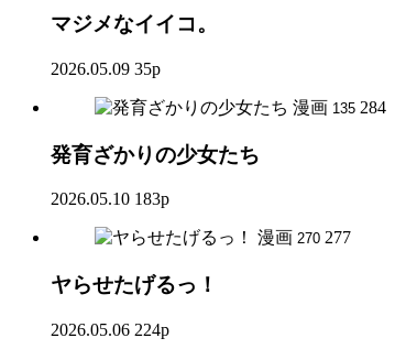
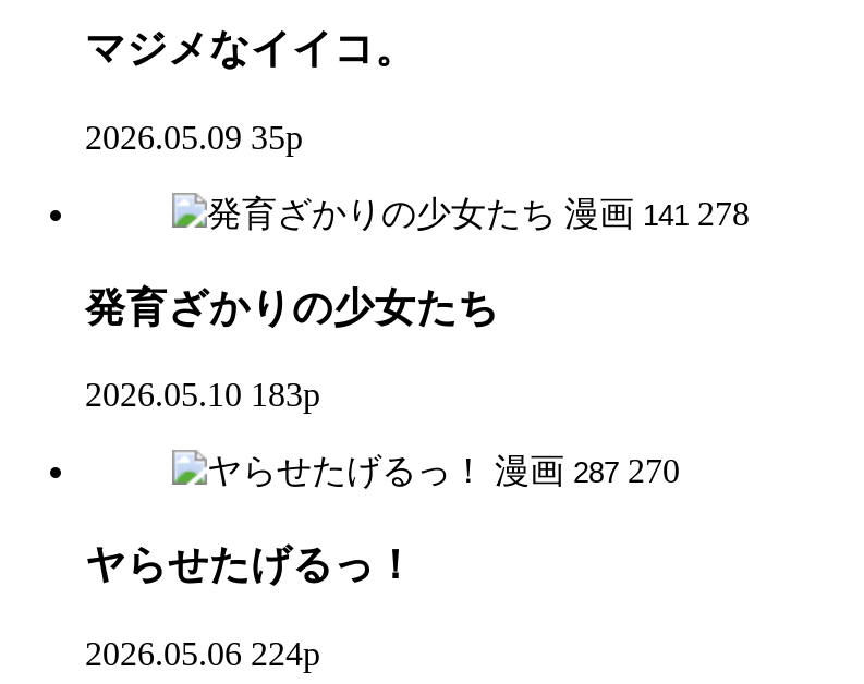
[293,98,386,116] 漫画 135 284 -> [564,195,750,232] 漫画 141 278
[257,228,351,247] 漫画 270 277 -> [495,452,680,489] 漫画 287 270

